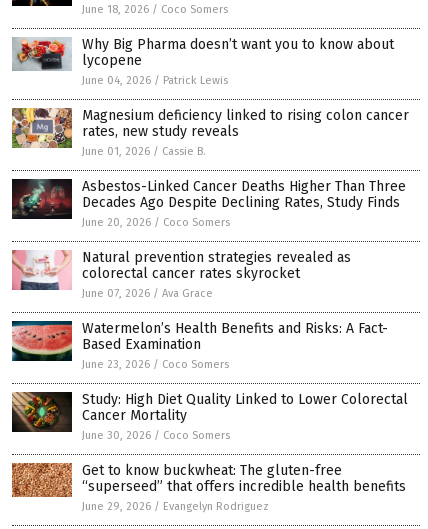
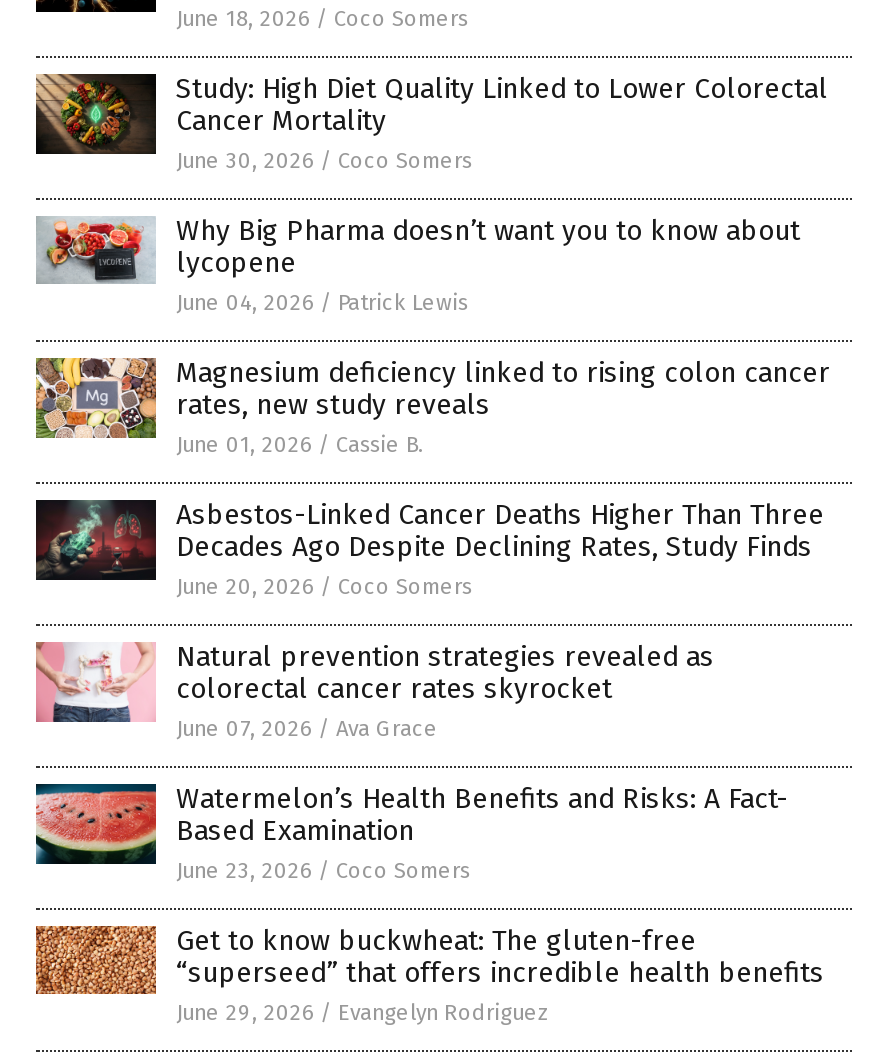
moved [12,32,409,371] -> [36,206,830,884]: [image] | Why Big Pharma doesn’t want you to know about | lycopene | ... | Based Examination | June 23, 2026 / Coco Somers
moved [11,391,408,442] -> [36,72,828,174]: [image] | Study: High Diet Quality Linked to Lower Colorectal | Cancer Mortality | June 30, 2026 / Coco Somers

